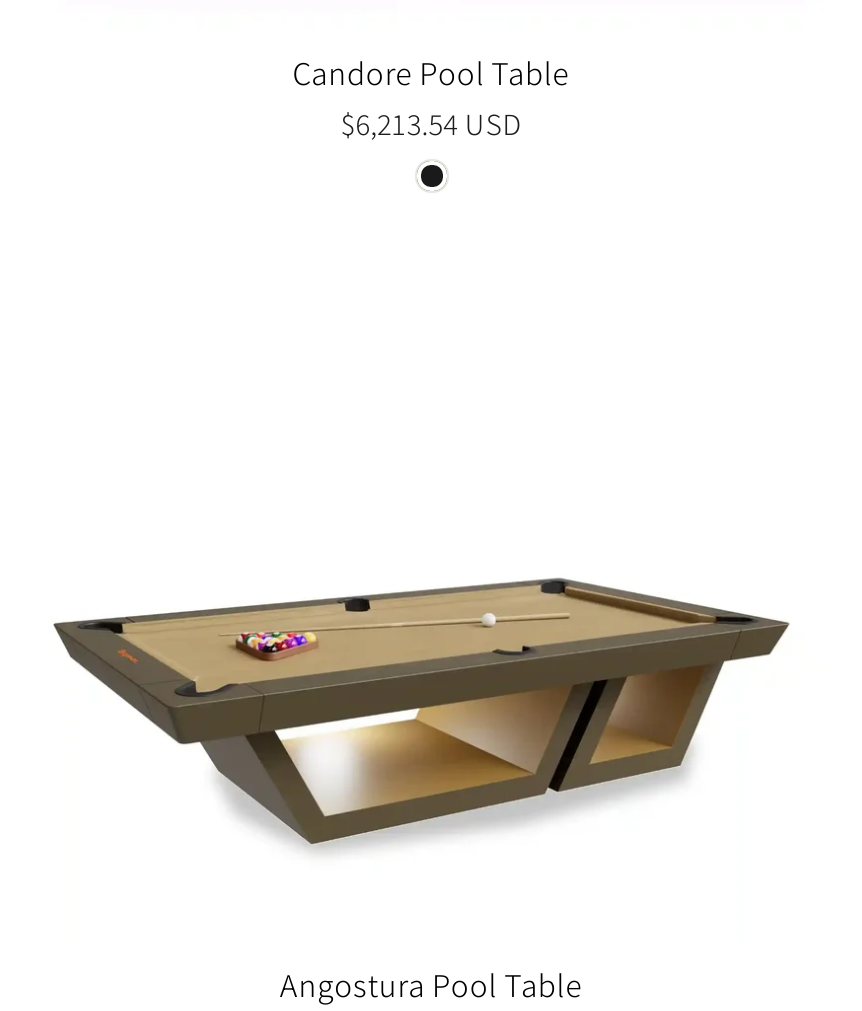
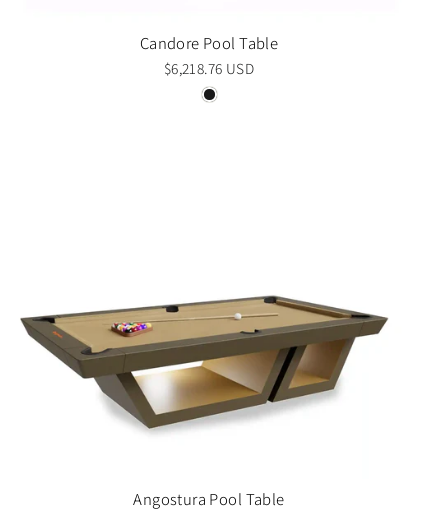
[341,102,521,142] $6,213.54 USD -> [164,57,254,77] $6,218.76 USD

